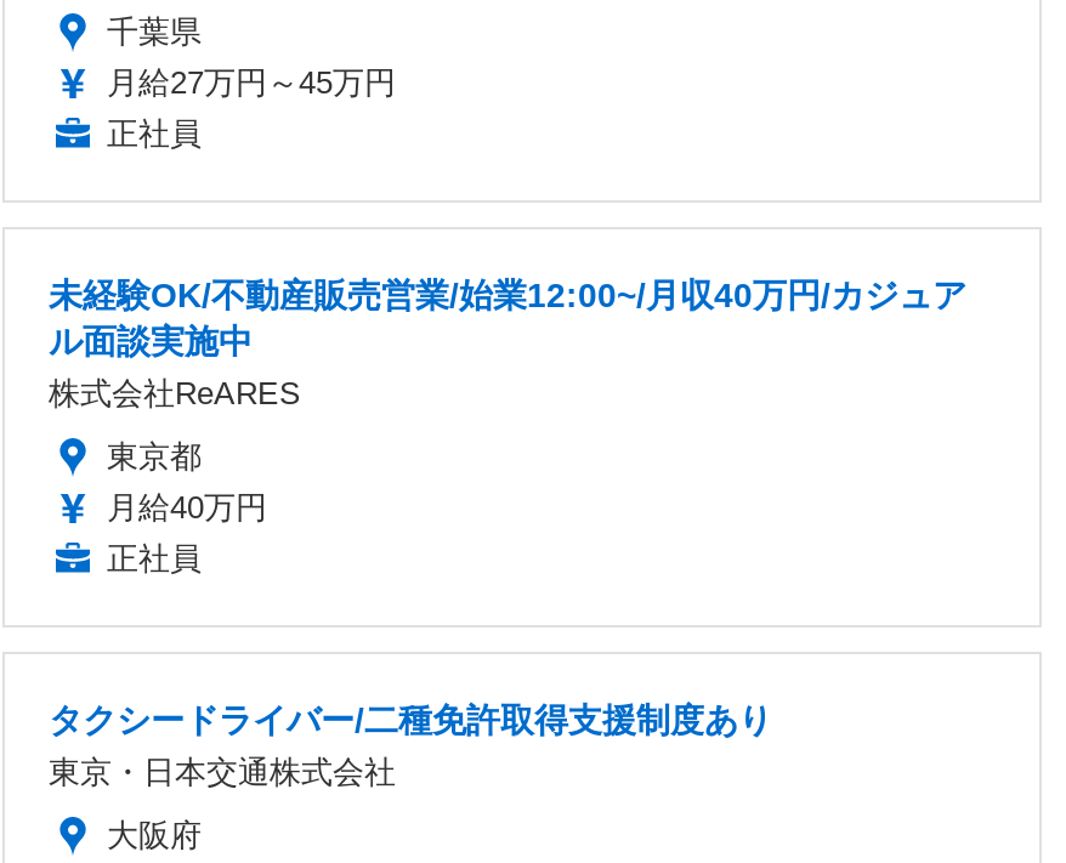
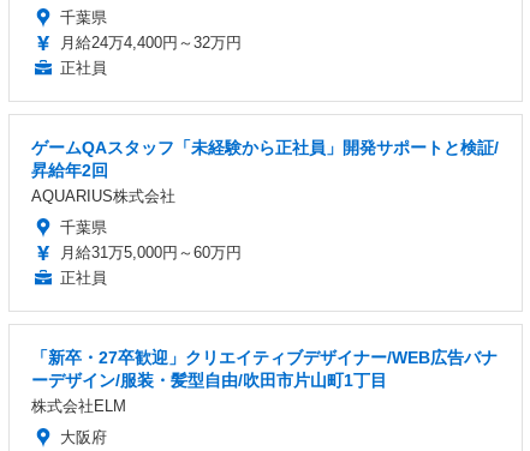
[107,64,396,100] 月給27万円～45万円 -> [60,33,242,51] 月給24万4,400円～32万円
[49,275,966,411] 未経験OK/不動産販売営業/始業12:00~/月収40万円/カジュア | ル面談実施中 | 株式会社ReARES -> [31,138,499,205] ゲームQAスタッフ「未経験から正社員」開発サポートと検証/ | 昇給年2回 | AQUARIUS株式会社
[107,437,267,525] 東京都 | 月給40万円 -> [60,218,242,261] 千葉県 | 月給31万5,000円～60万円
[49,700,772,789] タクシードライバー/二種免許取得支援制度あり | 東京・日本交通株式会社 -> [31,347,498,415] 「新卒・27卒歓迎」クリエイティブデザイナー/WEB広告バナ | ーデザイン/服装・髪型自由/吹田市片山町1丁目 | 株式会社ELM

